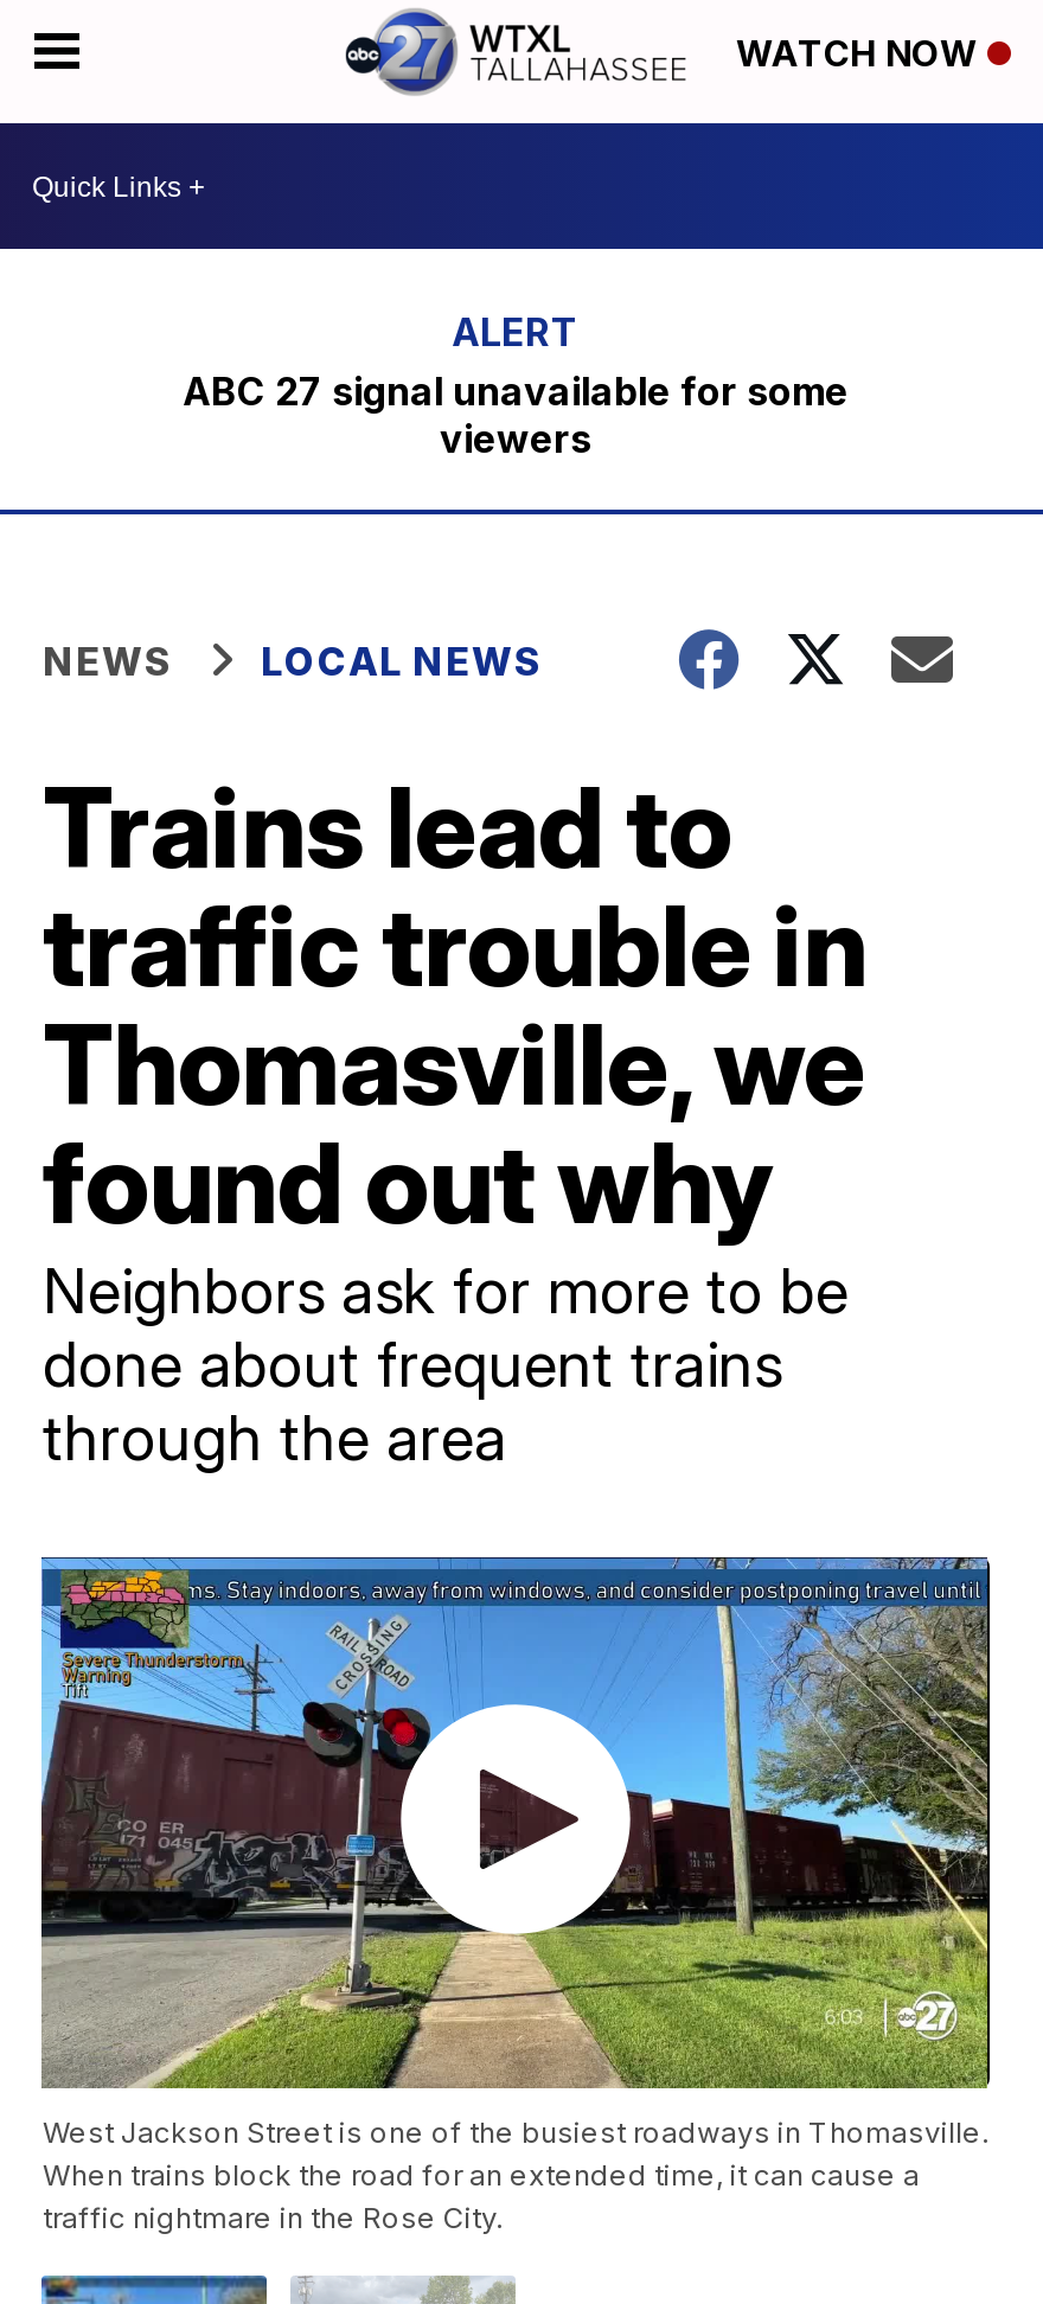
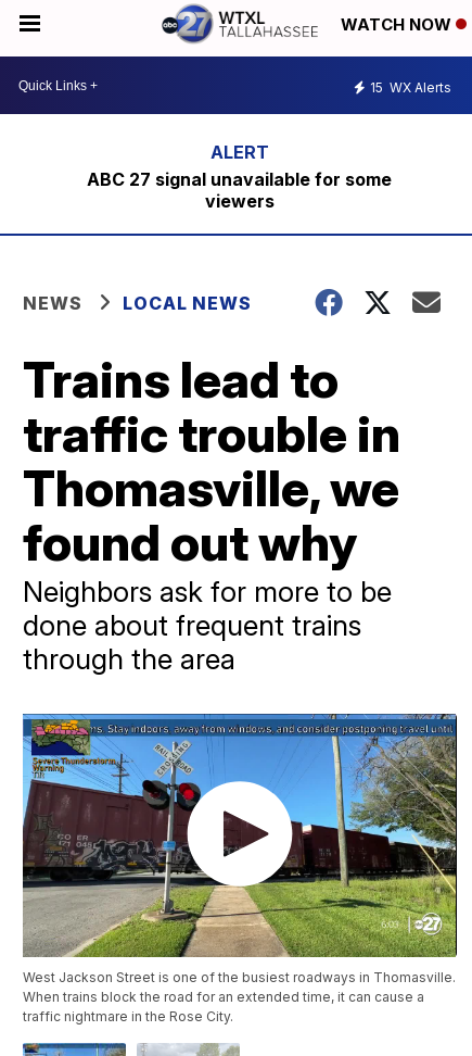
none -> [370,79,451,95] 15 WX Alerts

